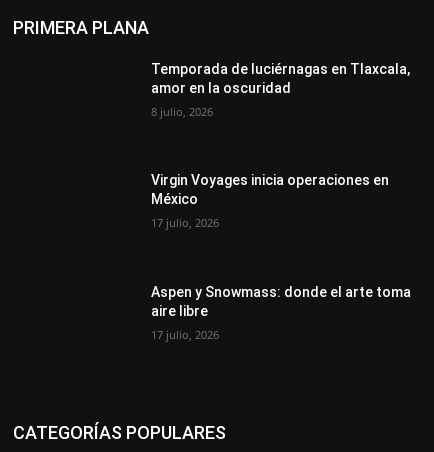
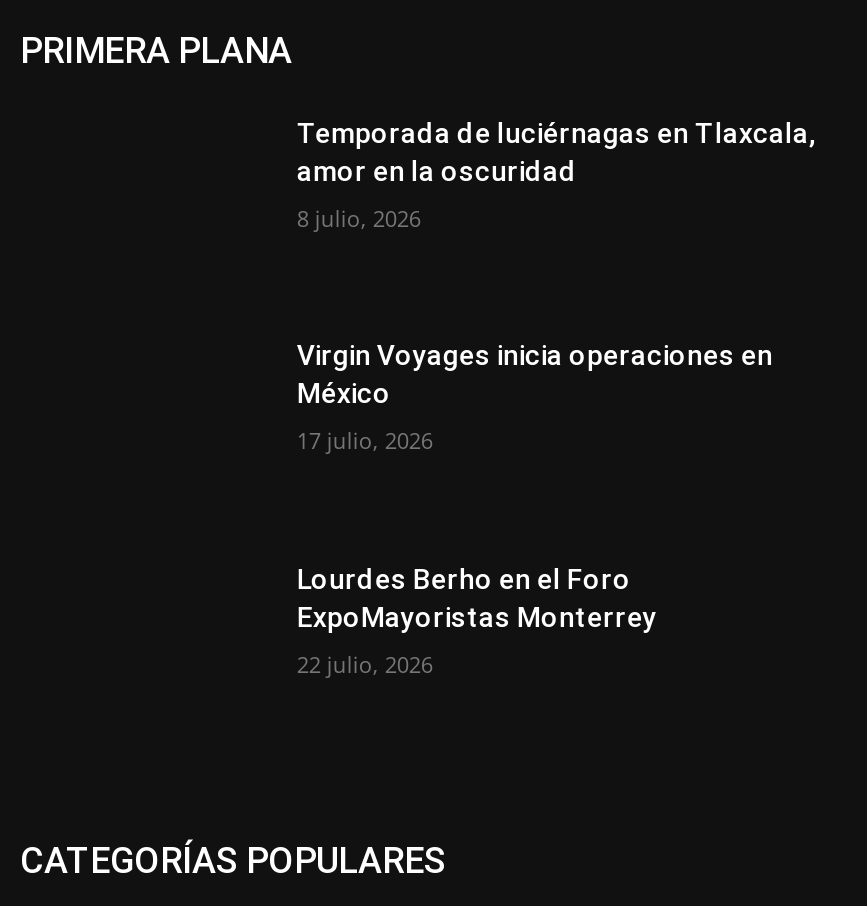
[151,284,411,319] Aspen y Snowmass: donde el arte toma | aire libre -> [297,563,657,633] Lourdes Berho en el Foro | ExpoMayoristas Monterrey
[151,327,219,342] 17 julio, 2026 -> [297,649,433,679] 22 julio, 2026

